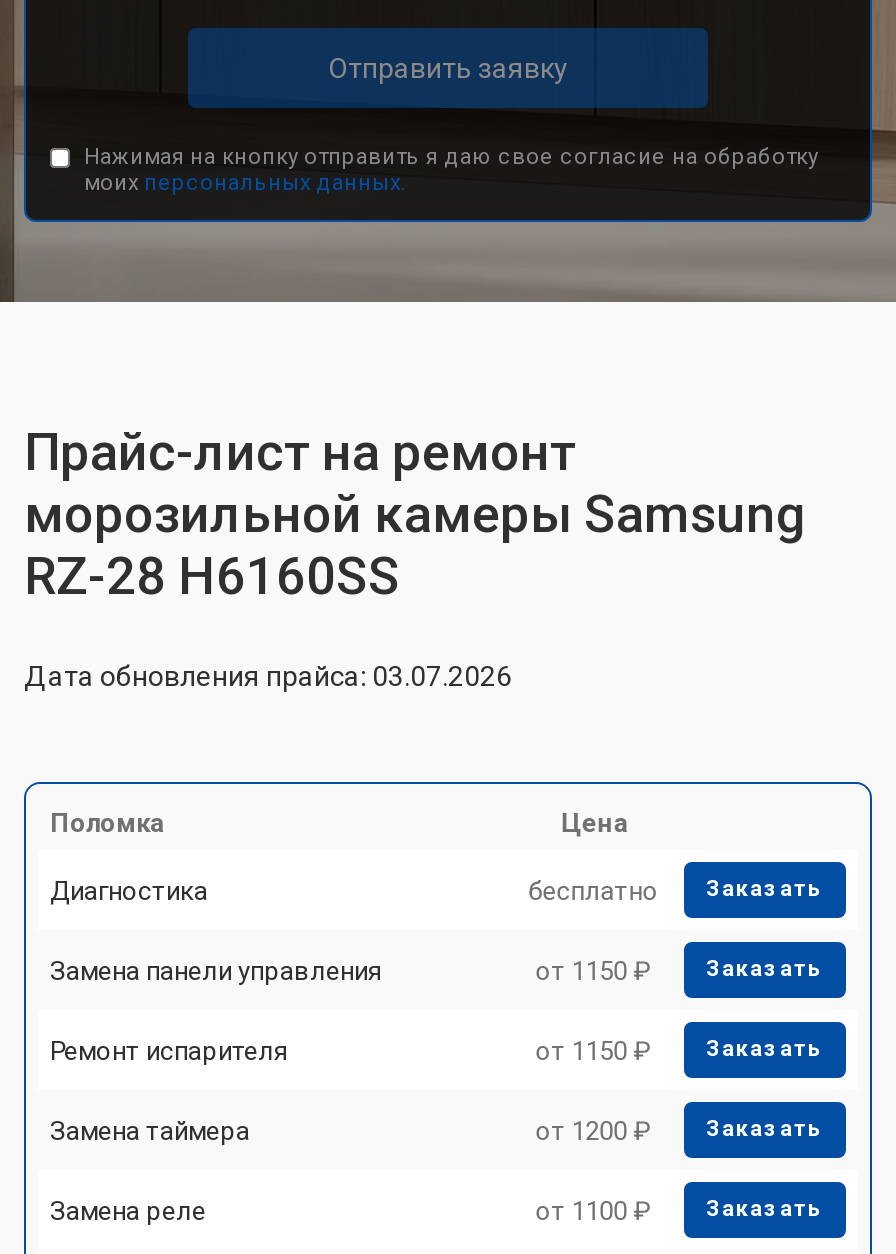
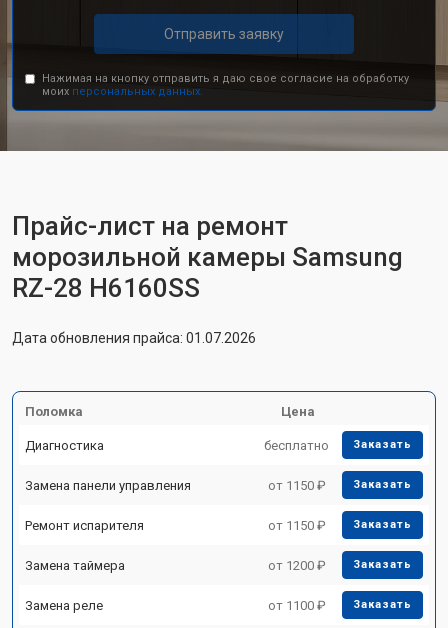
[24,660,512,692] Дата обновления прайса: 03.07.2026 -> [12,330,256,346] Дата обновления прайса: 01.07.2026

